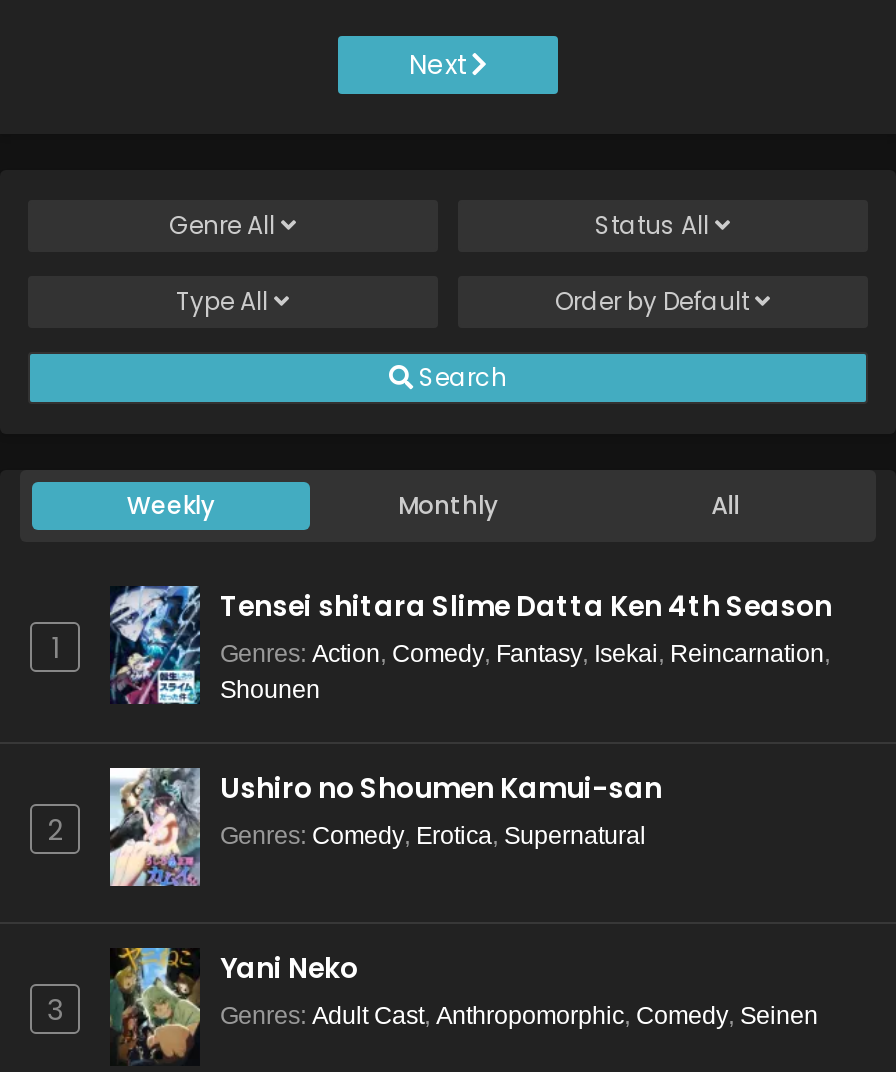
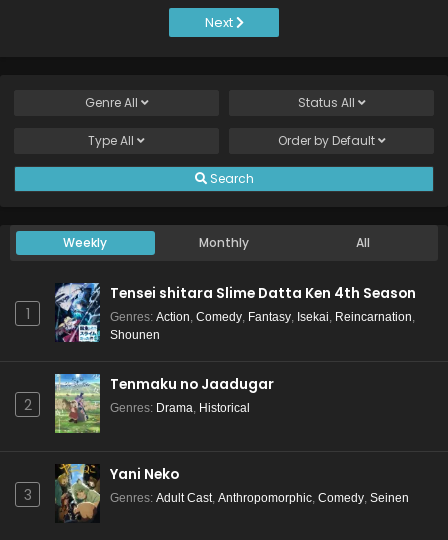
[108,766,662,888] [image] | Ushiro no Shoumen Kamui-san | Genres: Comedy, Erotica, Supernatural -> [54,373,274,434] [image] | Tenmaku no Jaadugar | Genres: Drama, Historical

